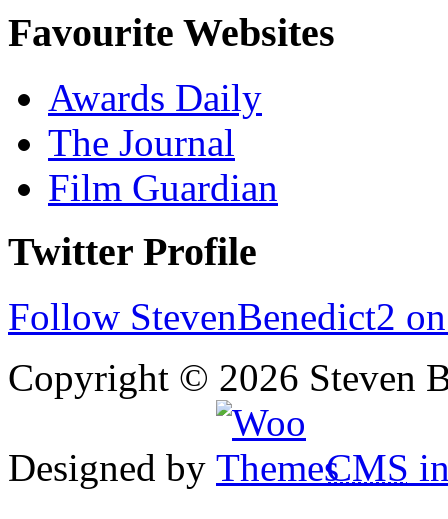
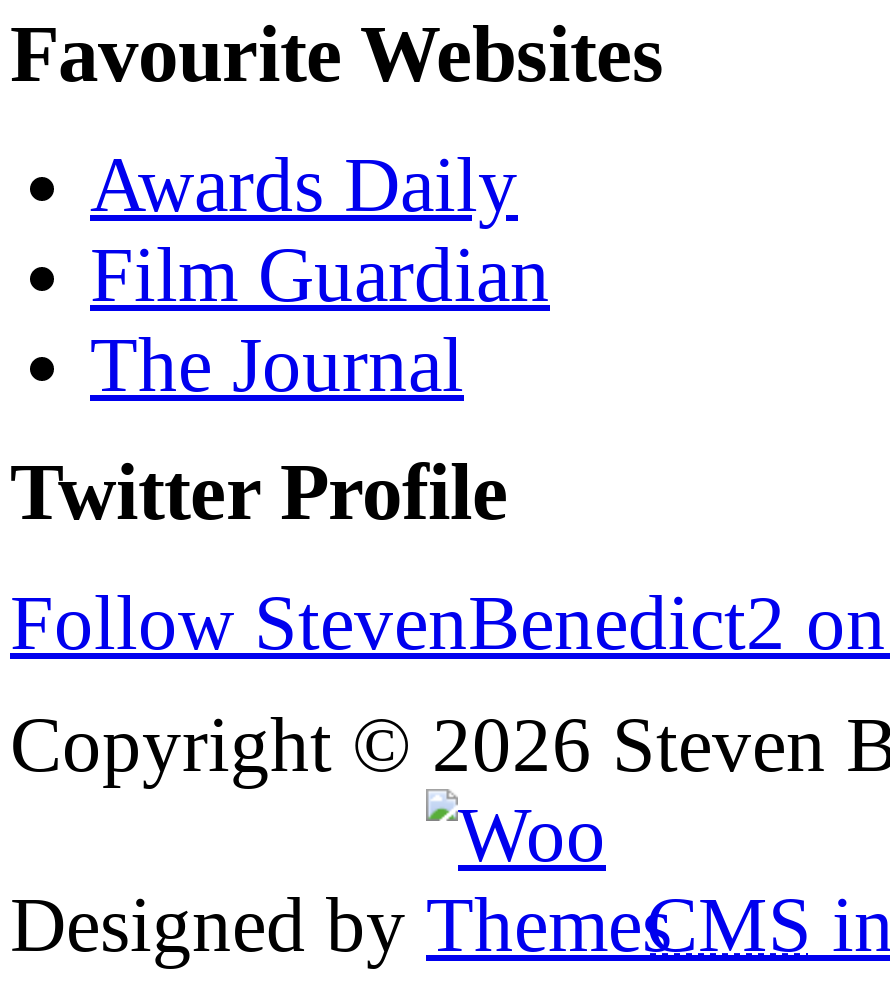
moved [48,121,235,164] -> [90,320,464,406]: The Journal
moved [48,166,278,209] -> [90,230,550,316]: Film Guardian

